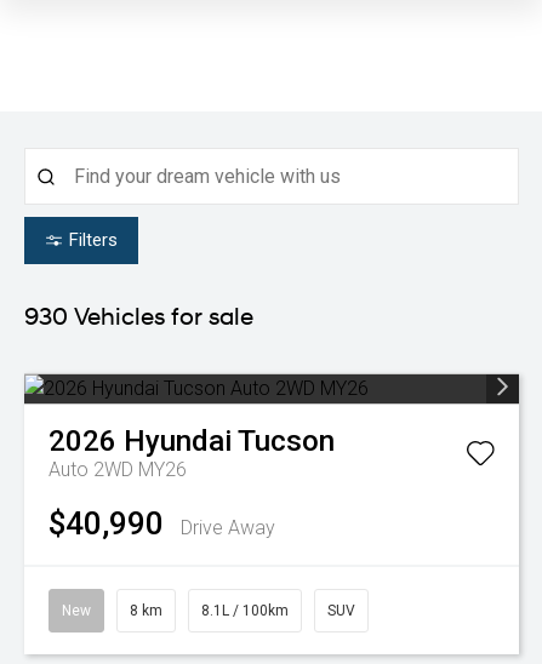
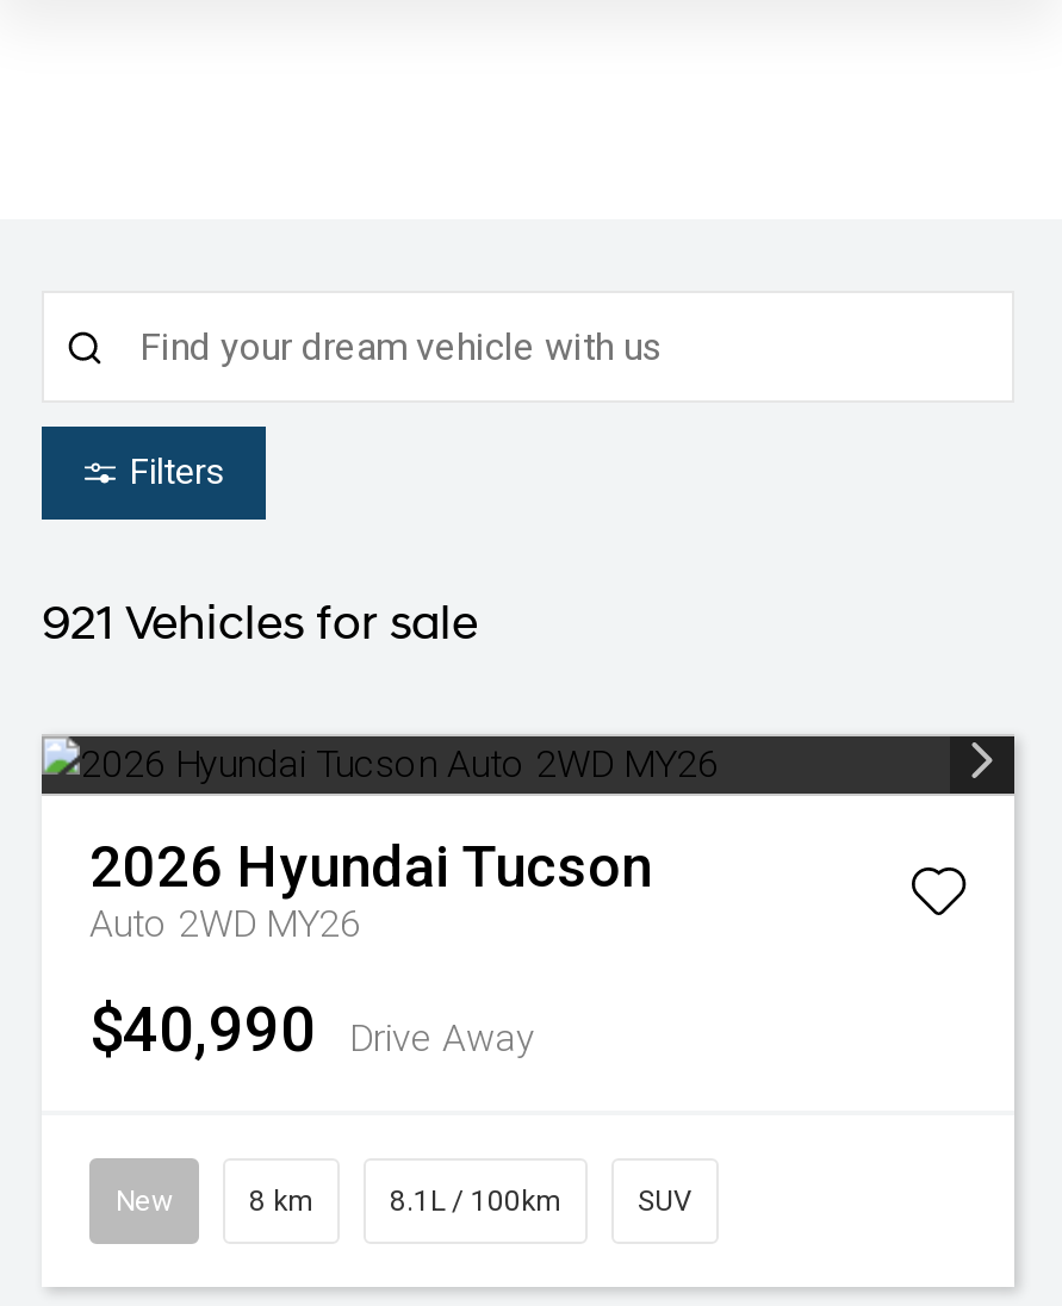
[24,307,253,331] 930 Vehicles for sale -> [42,603,478,651] 921 Vehicles for sale

